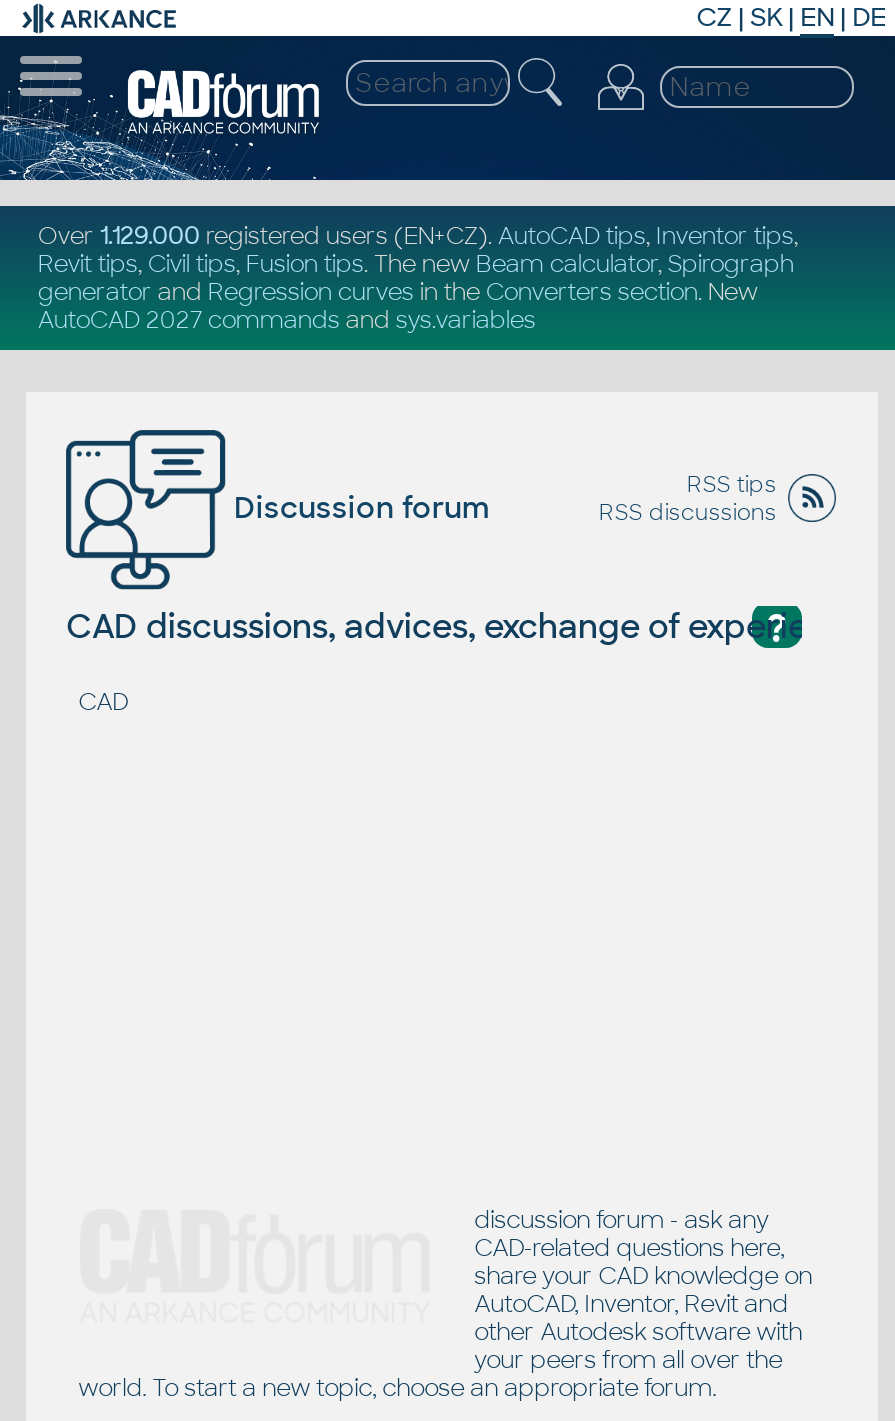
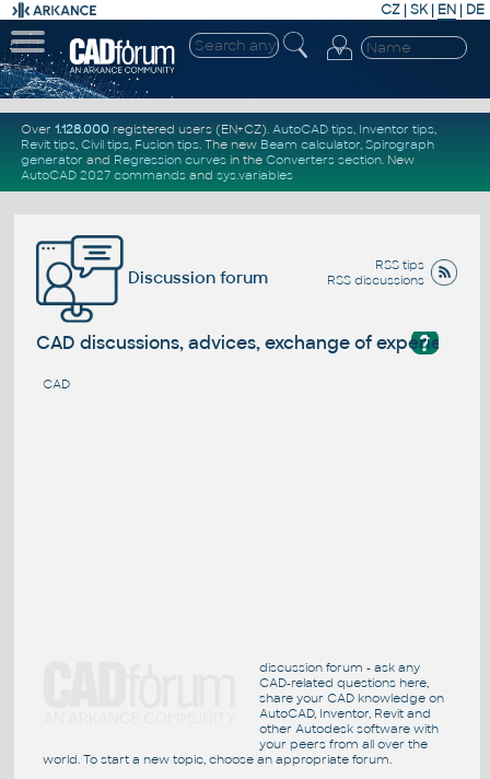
[38,222,794,250] Over 1.129.000 registered users (EN+CZ). AutoCAD tips, Inventor tips -> [21,121,434,137] Over 1.128.000 registered users (EN+CZ). AutoCAD tips, Inventor tips

